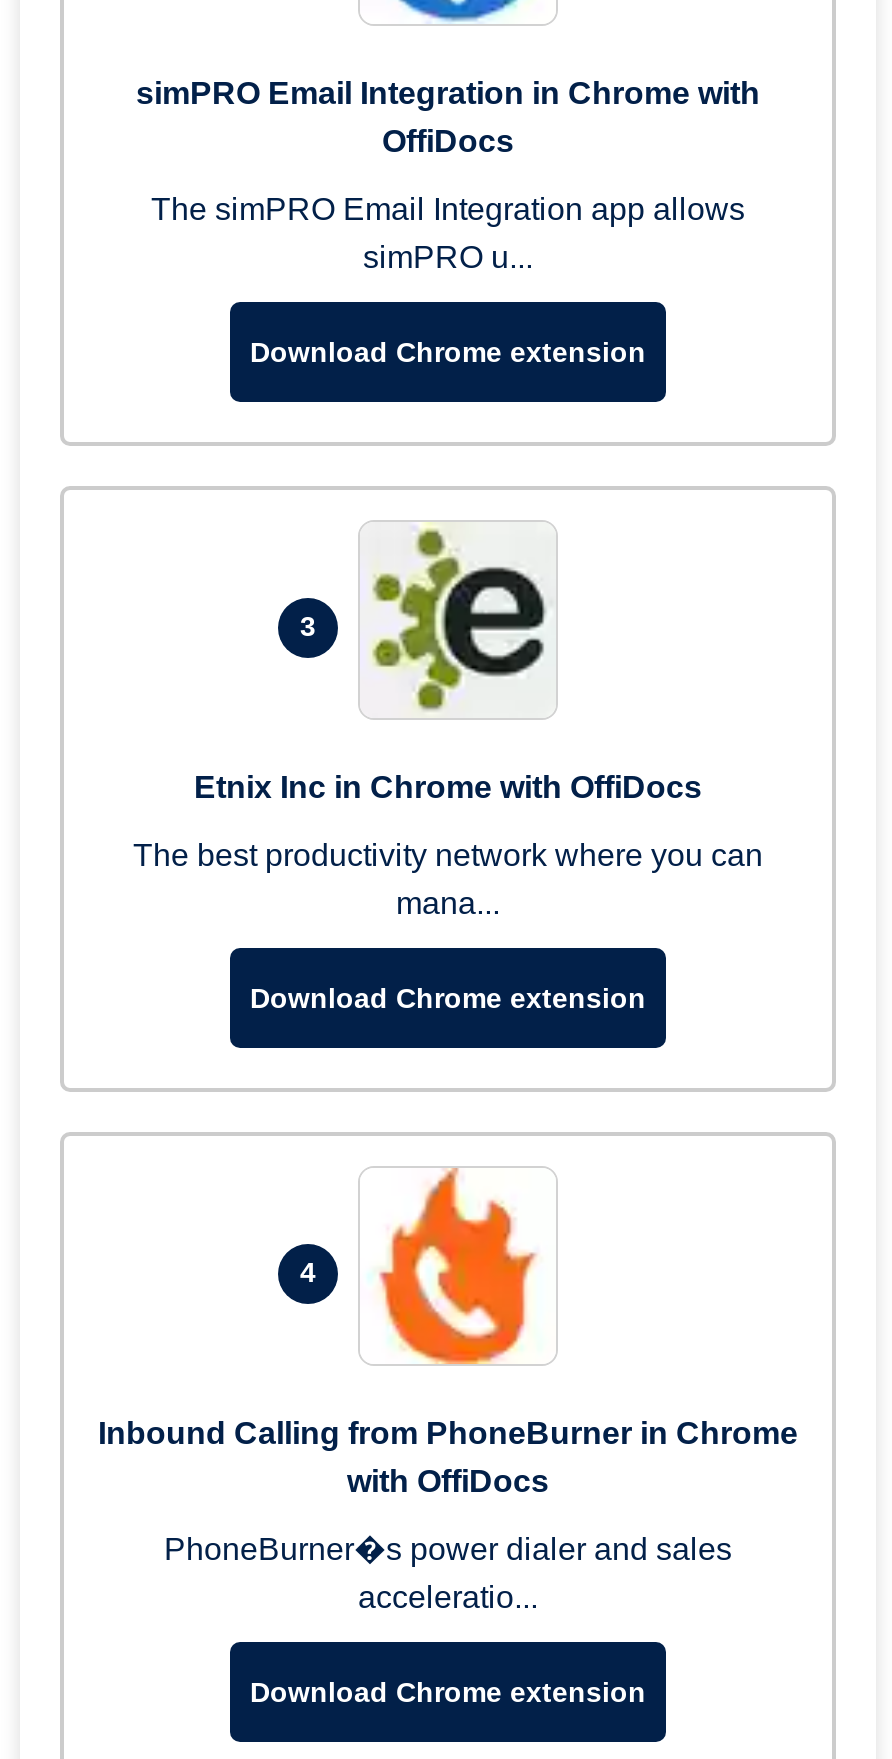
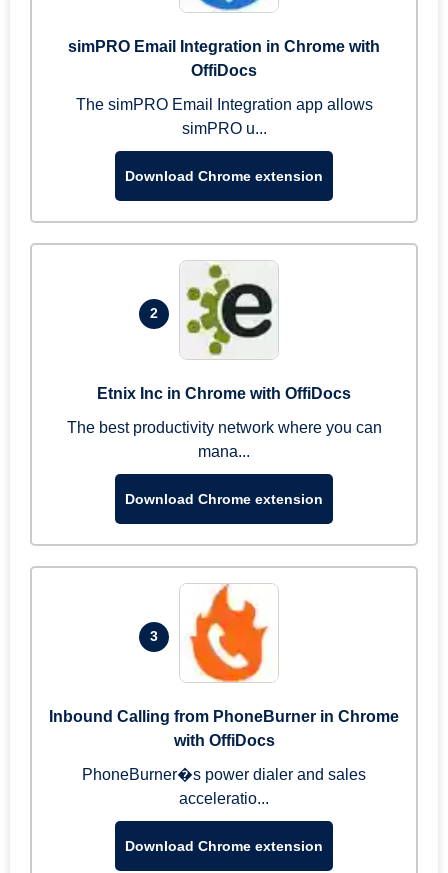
[300,610,316,642] 3 -> [150,305,158,321] 2
[300,1256,316,1288] 4 -> [150,628,158,644] 3

